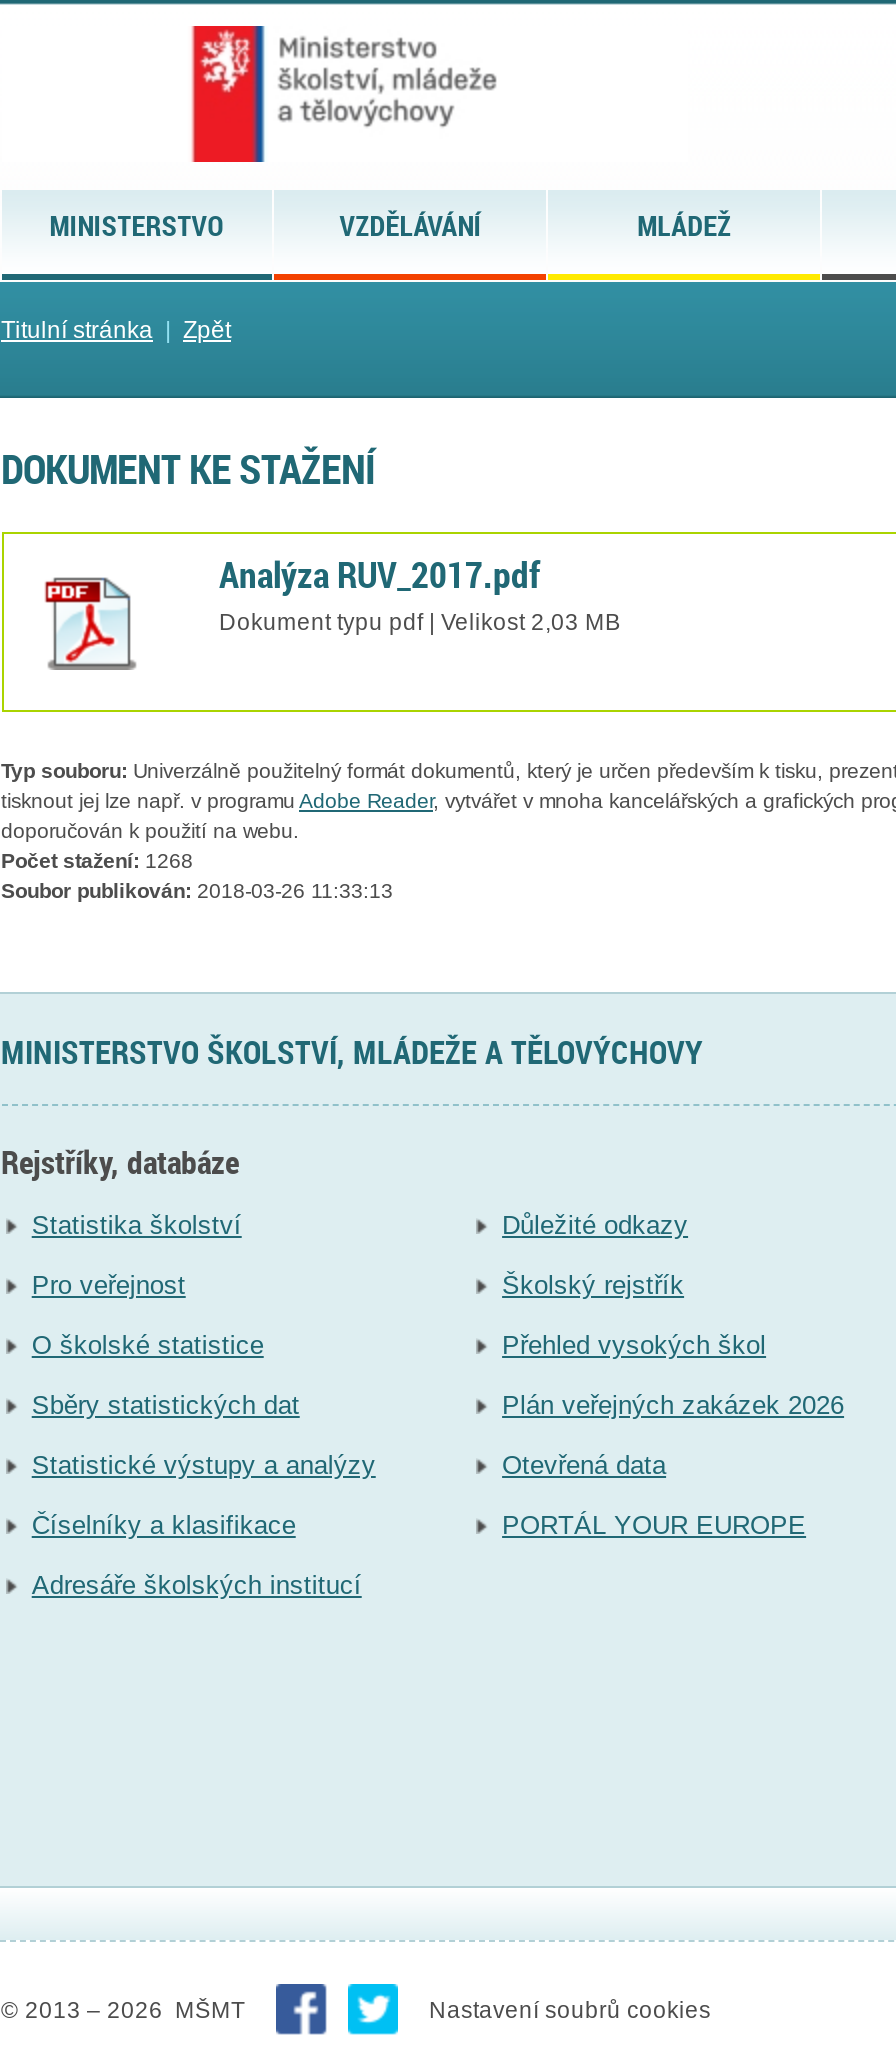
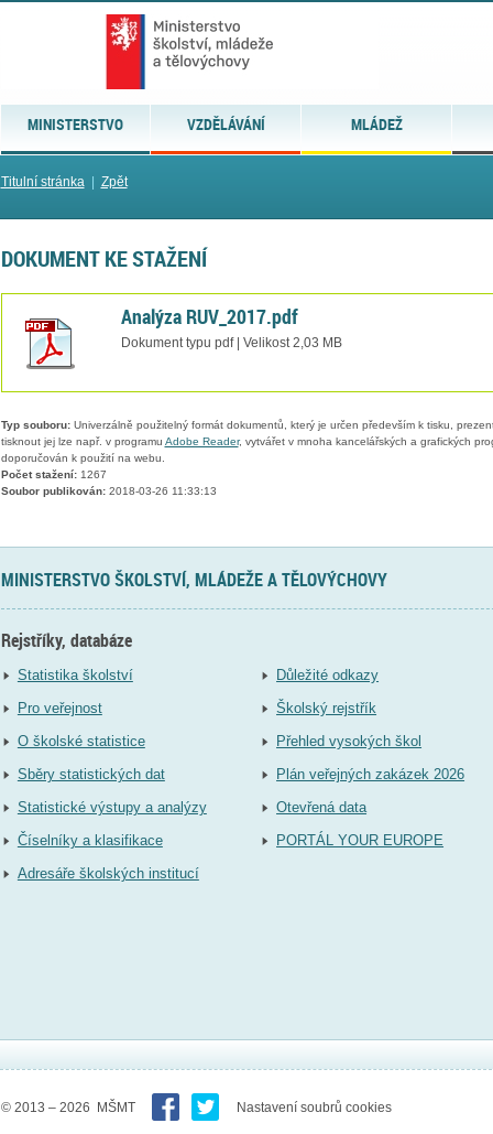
[1,851,193,873] Počet stažení: 1268 -> [1,469,106,481] Počet stažení: 1267

